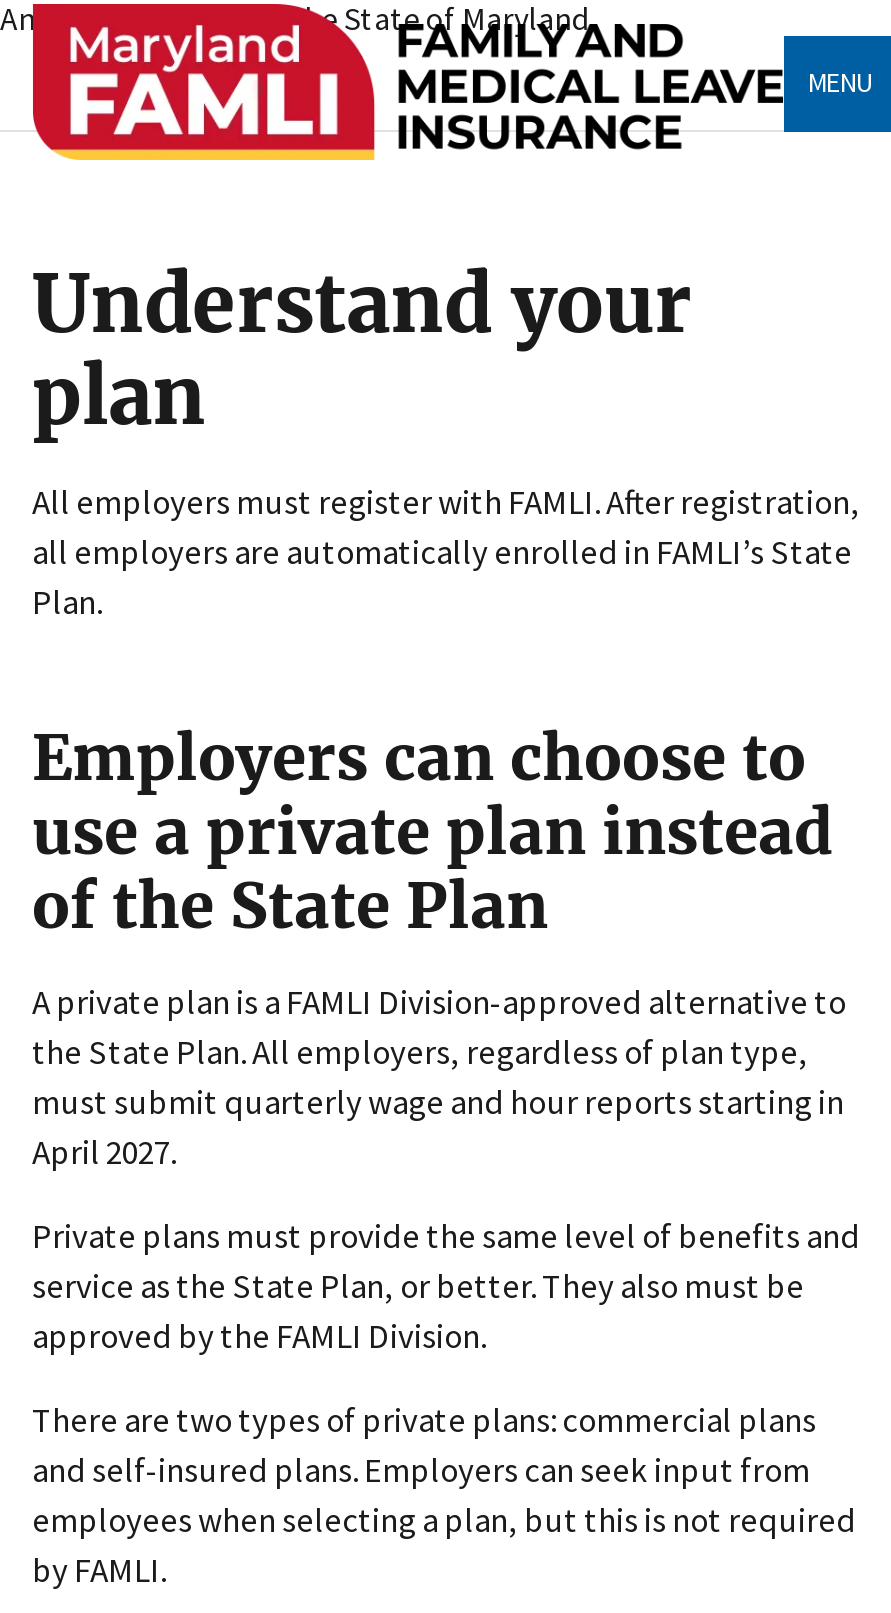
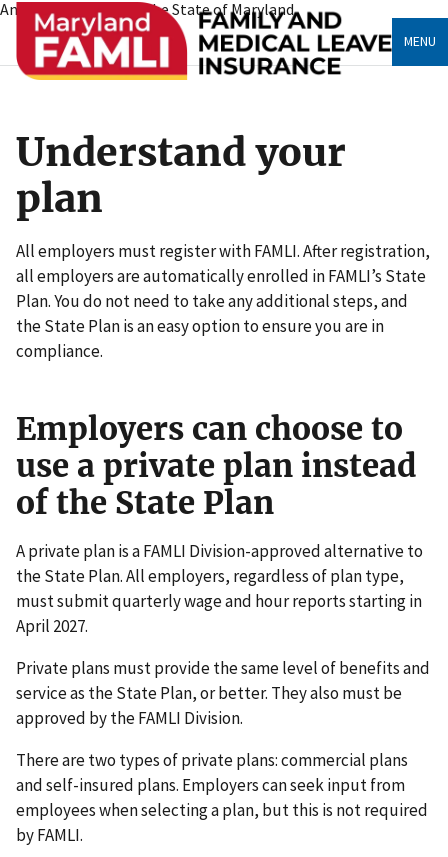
[32,580,102,624] Plan. -> [16,290,408,362] Plan. You do not need to take any additional steps, and | the State Plan is an easy option to ensure you are in | compliance.

